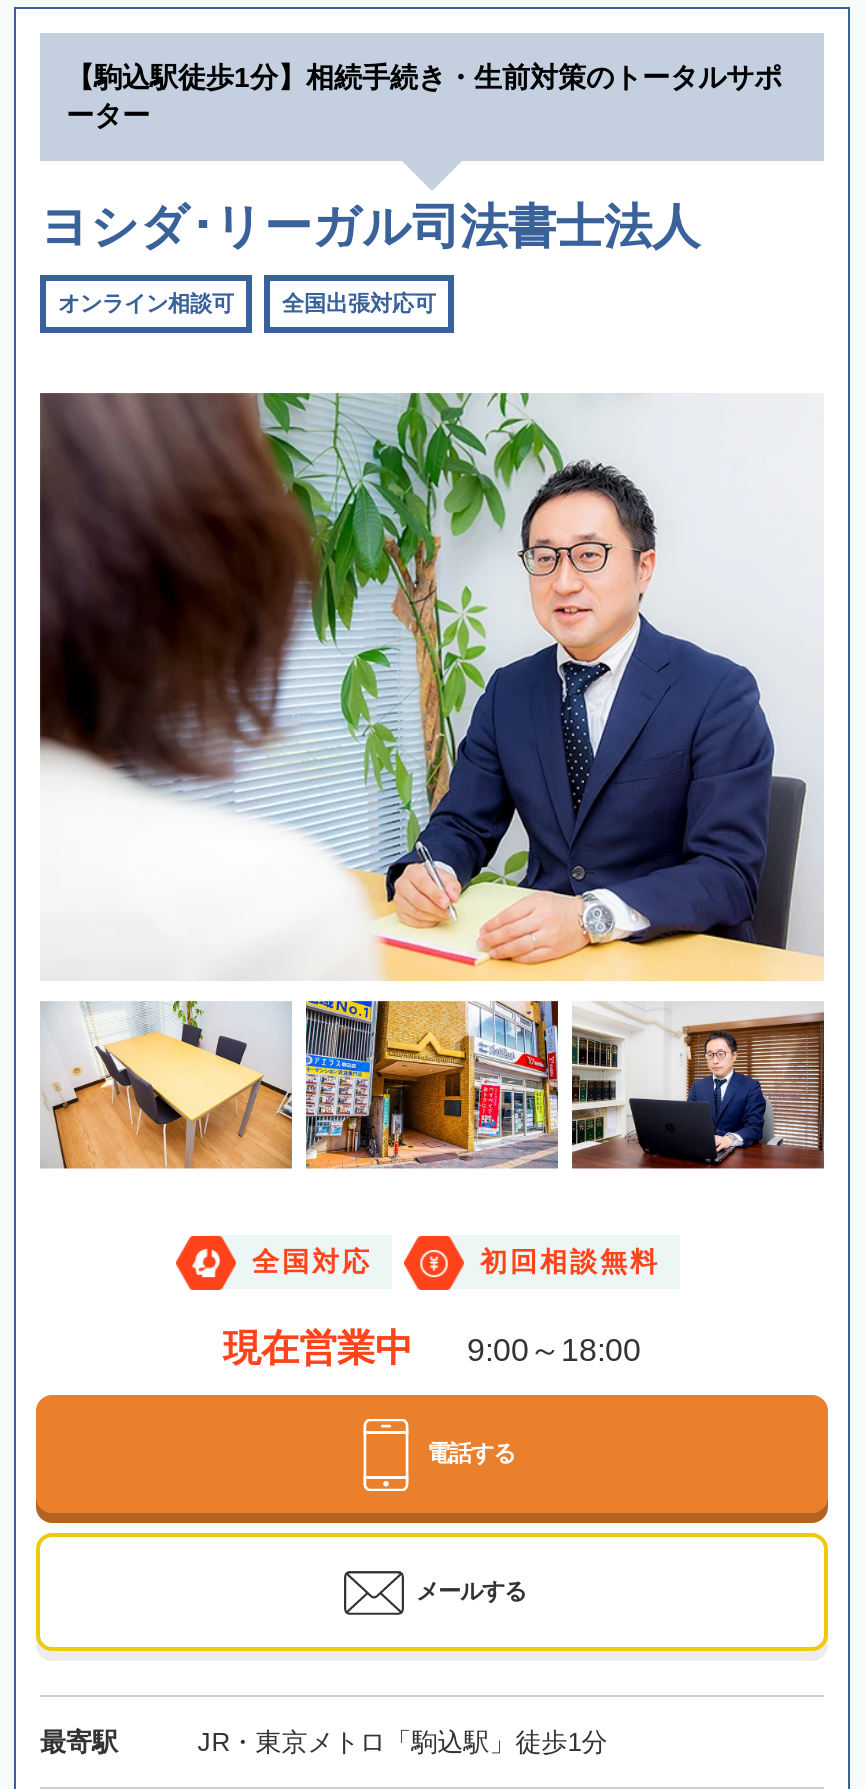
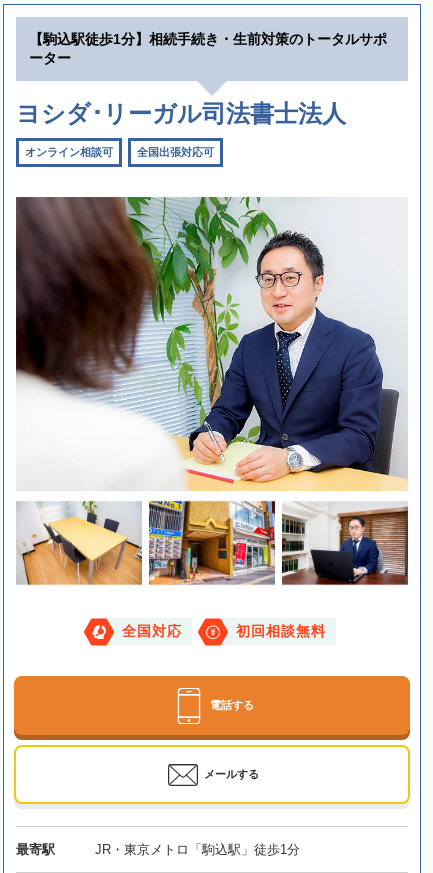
[223,1328,641,1370] 現在営業中 | 9:00～18:00 -> none

